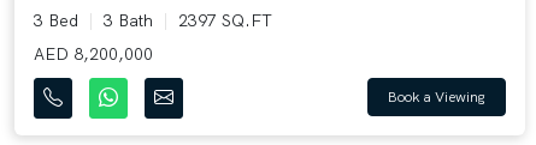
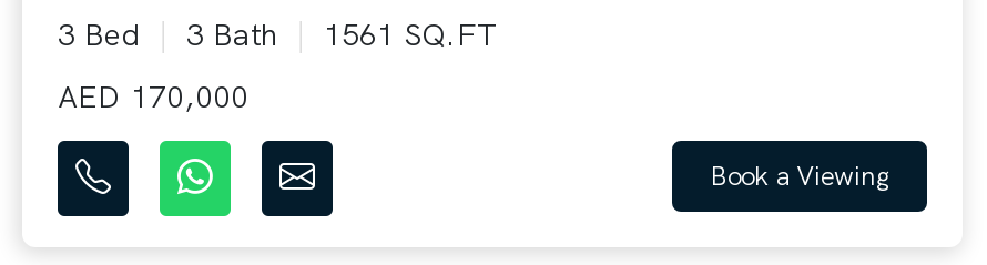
[34,9,272,31] 3 Bed 3 Bath 2397 SQ.FT -> [58,14,497,54] 3 Bed 3 Bath 1561 SQ.FT
[34,43,153,65] AED 8,200,000 -> [58,76,248,116] AED 170,000

